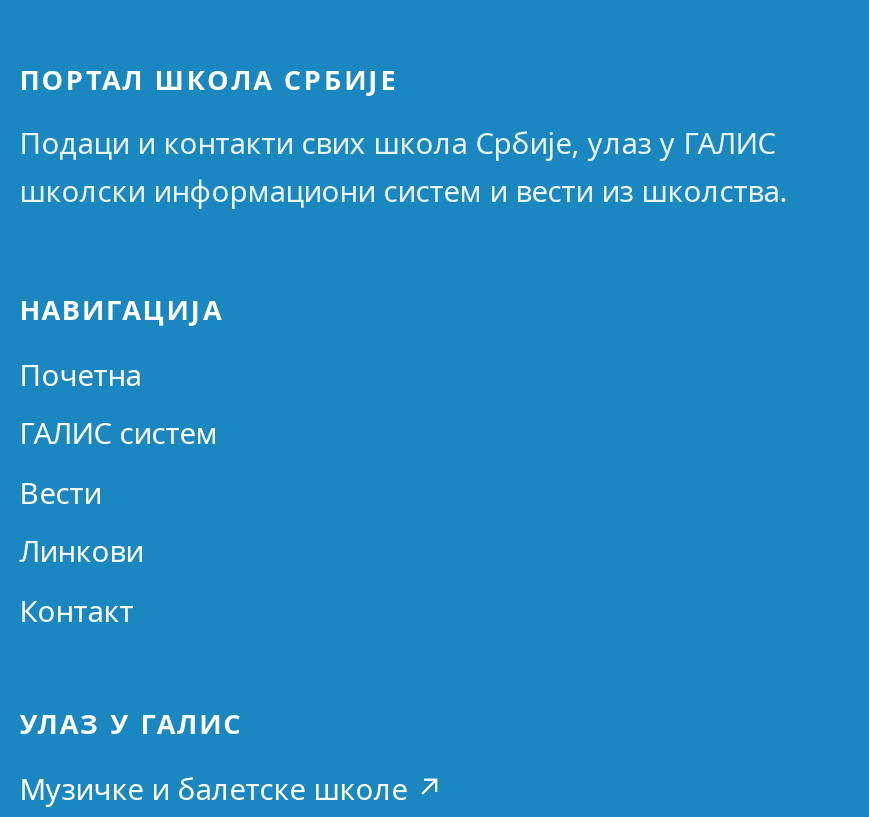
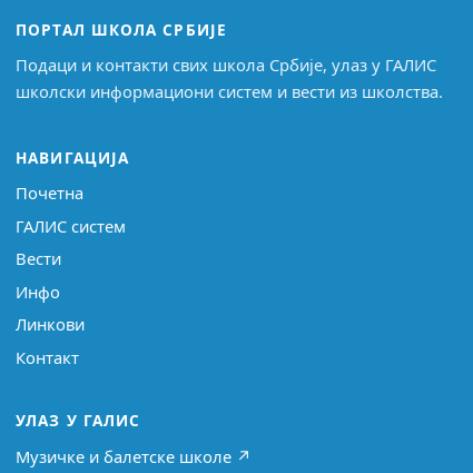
none -> [16,280,60,302] Инфо

